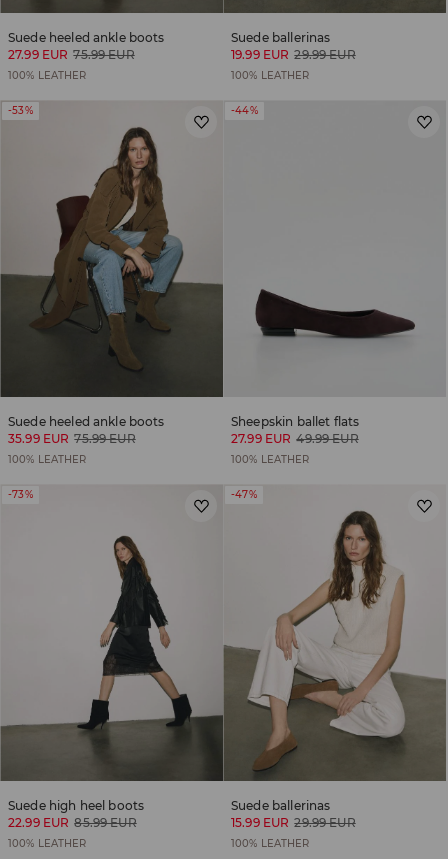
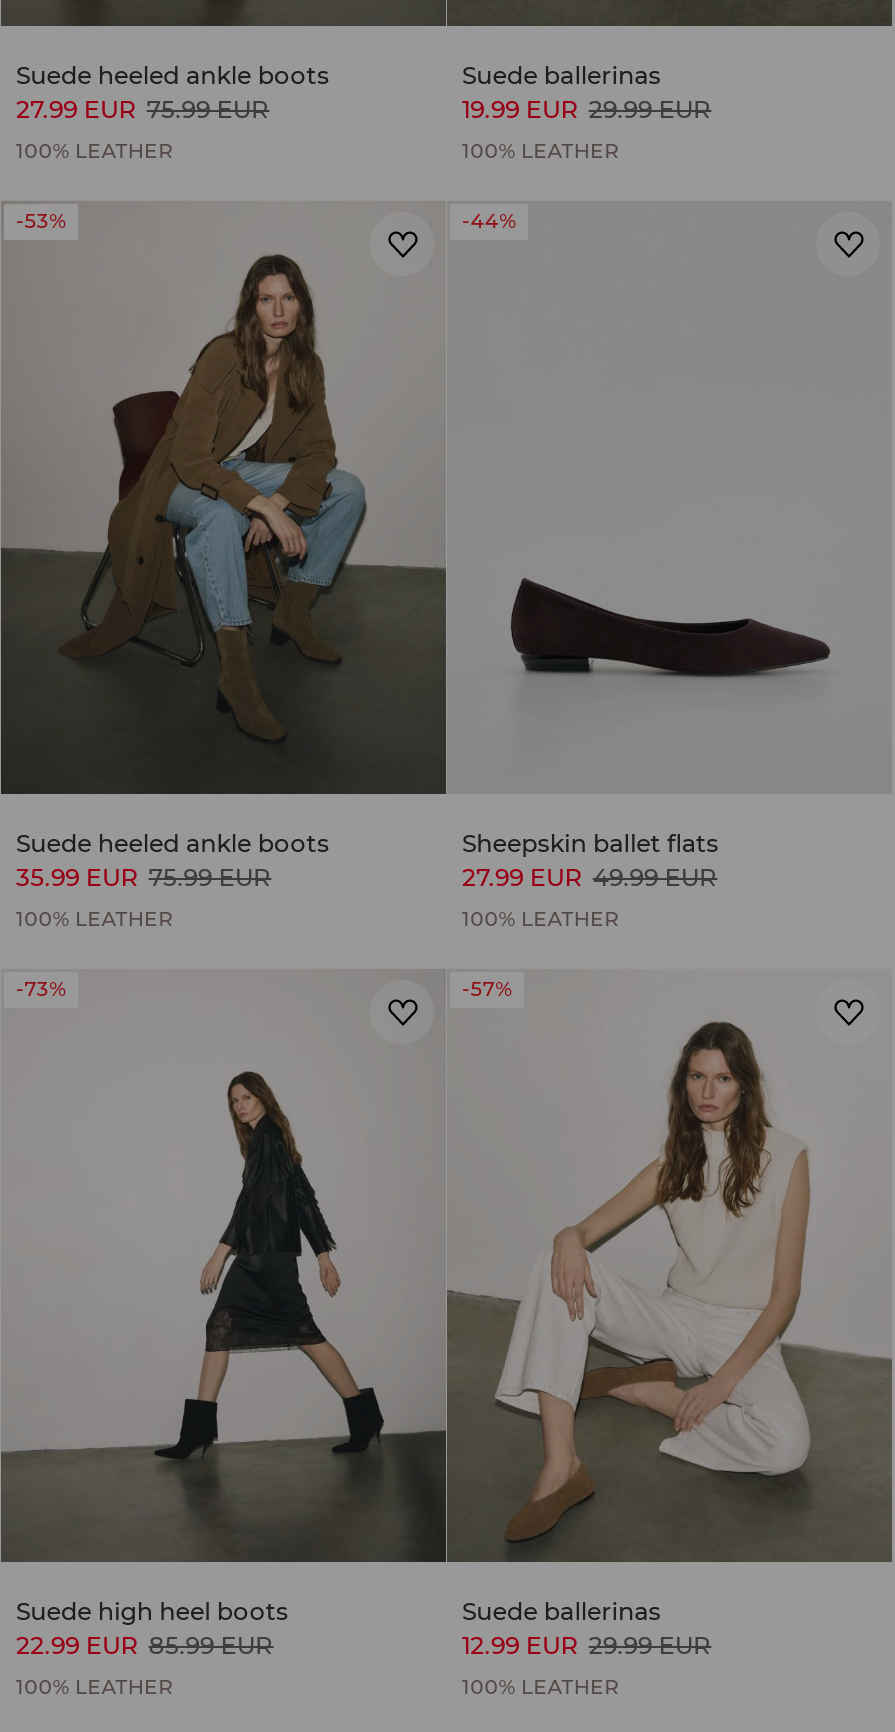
[231,488,257,501] -47% -> [462,976,512,1002] -57%
[231,815,356,830] 15.99 EUR 29.99 EUR -> [462,1629,711,1659] 12.99 EUR 29.99 EUR

